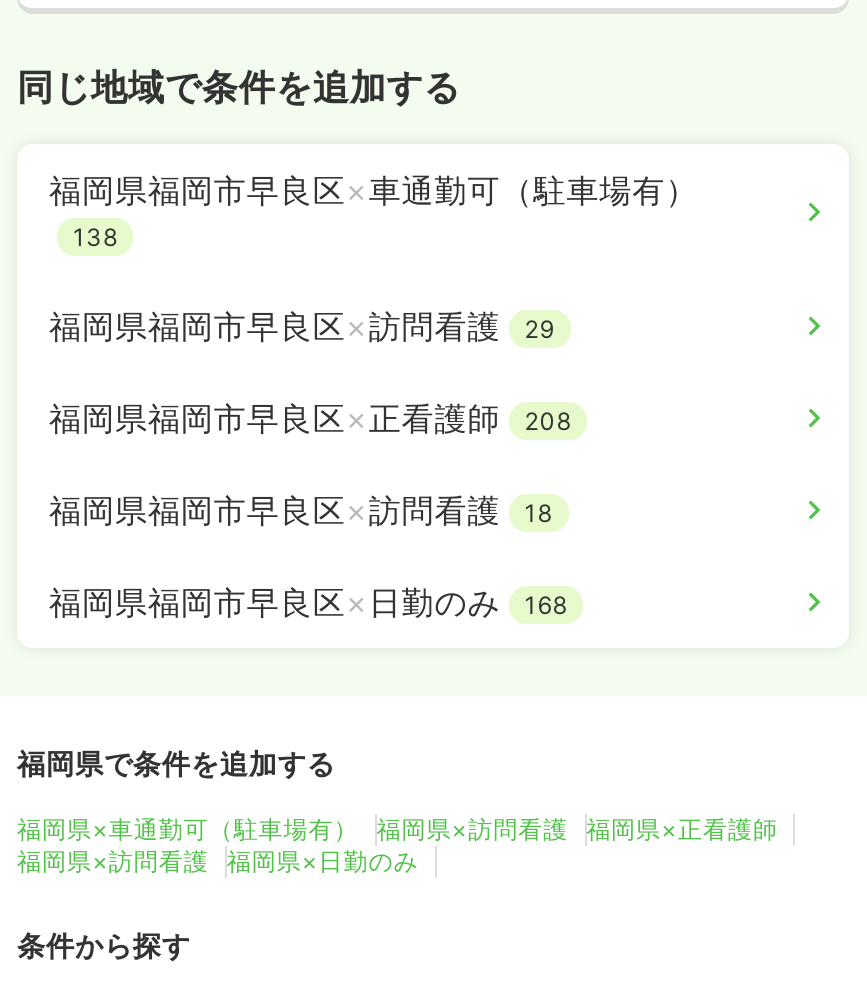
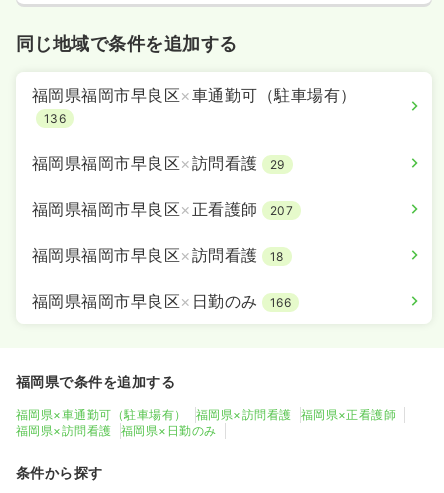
[73,221,118,251] 138 -> [44,111,66,126] 136
[49,398,571,438] 福岡県福岡市早良区×正看護師 208 -> [32,199,293,219] 福岡県福岡市早良区×正看護師 207
[49,582,567,622] 福岡県福岡市早良区×日勤のみ 168 -> [32,291,291,311] 福岡県福岡市早良区×日勤のみ 166

